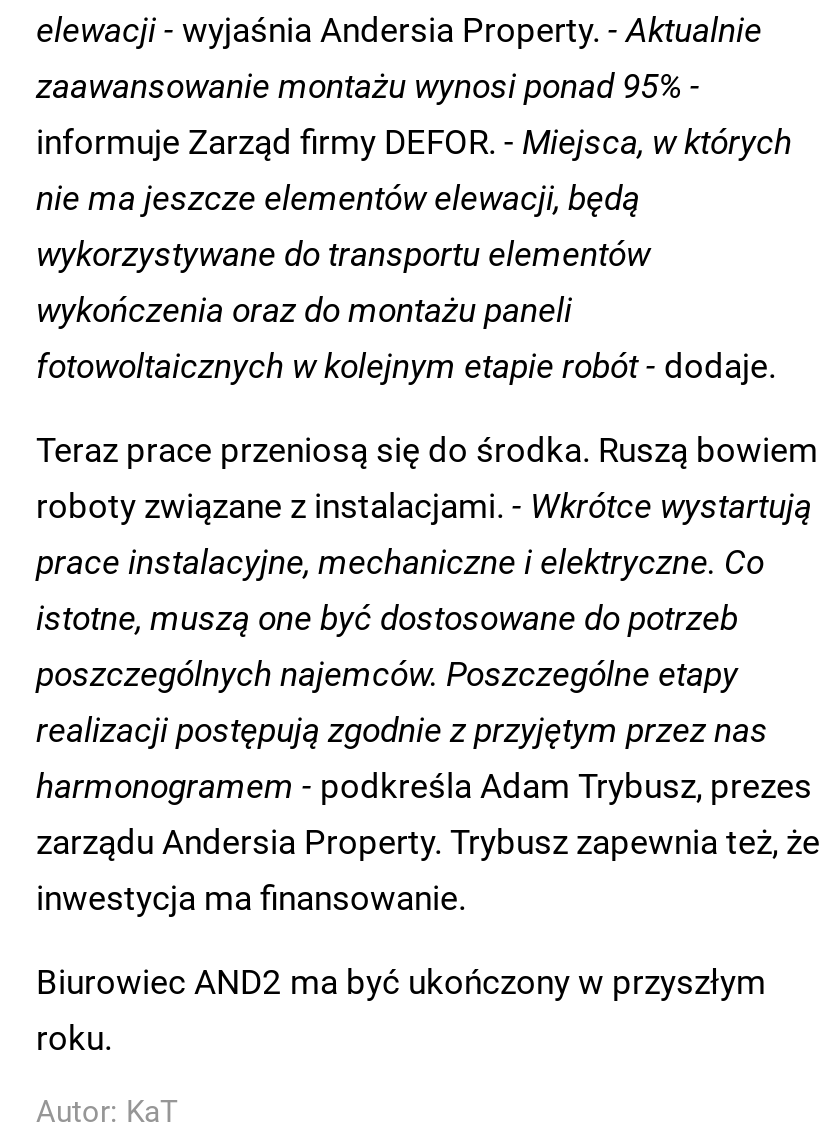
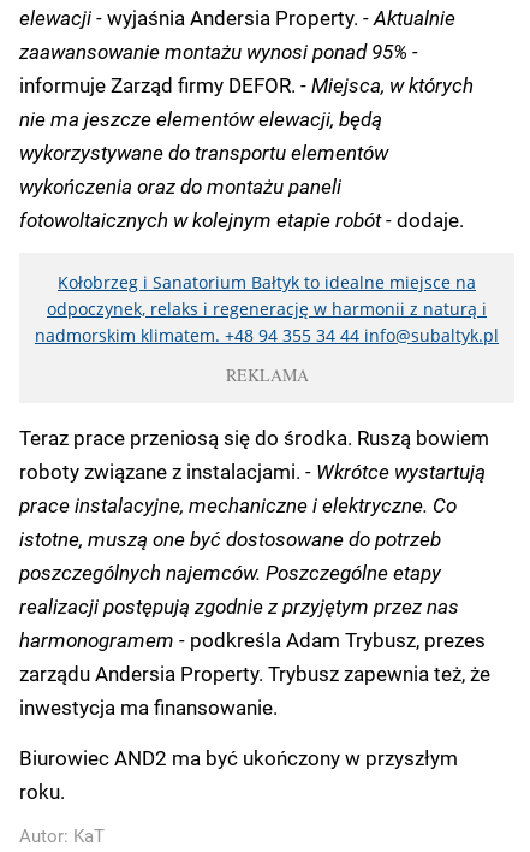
none -> [35,271,499,386] Kołobrzeg i Sanatorium Bałtyk to idealne miejsce na | odpoczynek, relaks i regenerację w harmonii z naturą i | nadmorskim klimatem. +48 94 355 34 44 info@subaltyk.pl | REKLAMA

